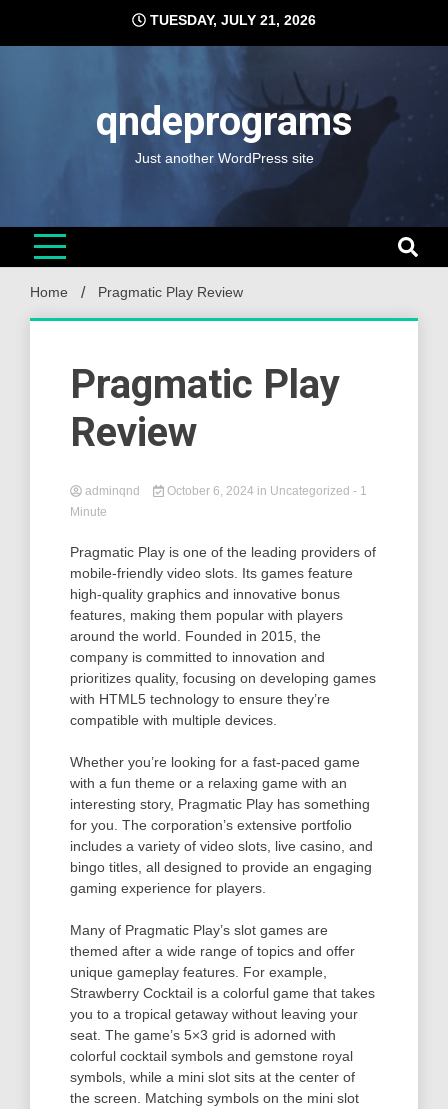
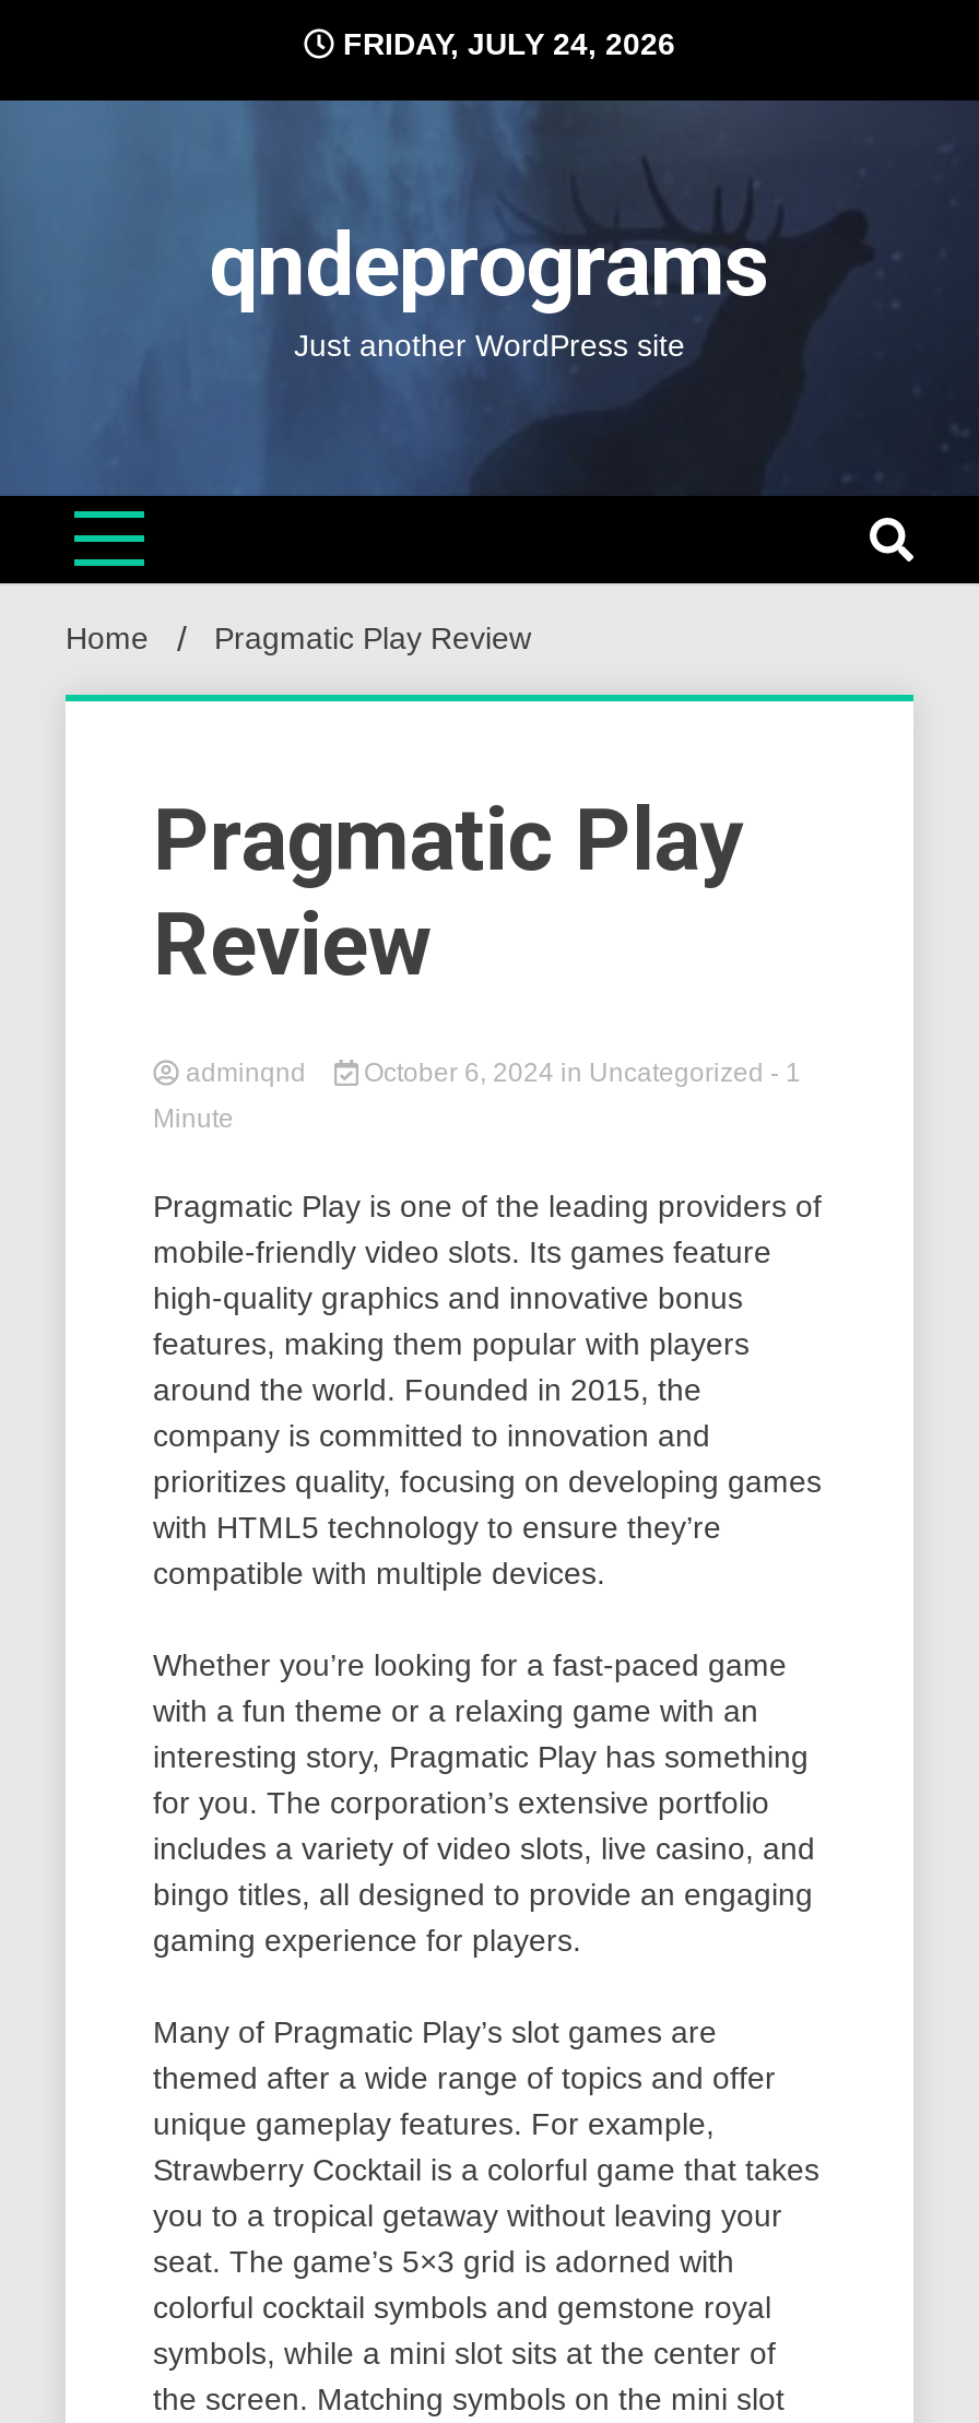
[146,12,316,28] TUESDAY, JULY 21, 2026 -> [334,26,675,61] FRIDAY, JULY 24, 2026

